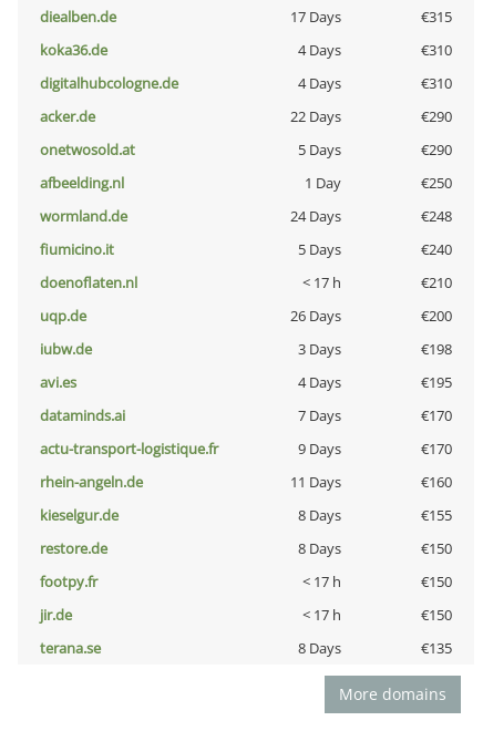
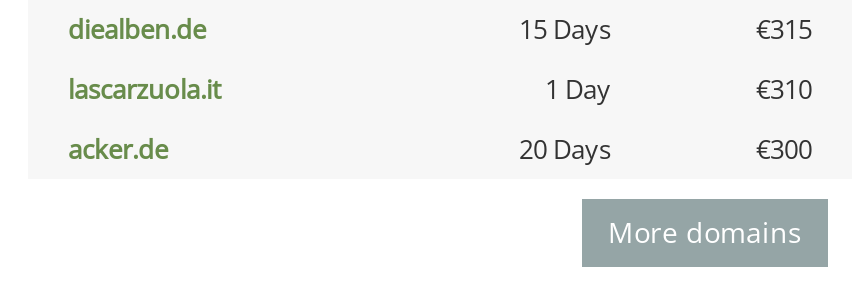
[290,7,341,27] 17 Days -> [519,11,611,47] 15 Days
[40,40,452,93] koka36.de | 4 Days | €310 | digitalhubcologne.de | 4 Days -> [68,71,611,107] lascarzuola.it | 1 Day
[40,106,452,658] 22 Days | €290 | onetwosold.at | 5 Days | €290 | afbeelding.nl | 1 Day | €250 | wormland.de | 24 Days | €248 | fiumicino.it | 5 Days | €240 | doenoflaten.nl | < 17 h | €210 | uqp.de | 26 Days | €200 | iubw.de | 3 Days | €198 | avi.es | 4 Days | €195 | dataminds.ai | 7 Days | €170 | actu-transport-logistique.fr | 9 Days | €170 | rhein-angeln.de | 11 Days | €160 | kieselgur.de | 8 Days | €155 | restore.de | 8 Days | €150 | footpy.fr | < 17 h | €150 | jir.de | < 17 h | €150 | terana.se | 8 Days | €135 -> [519,131,812,167] 20 Days | €300

